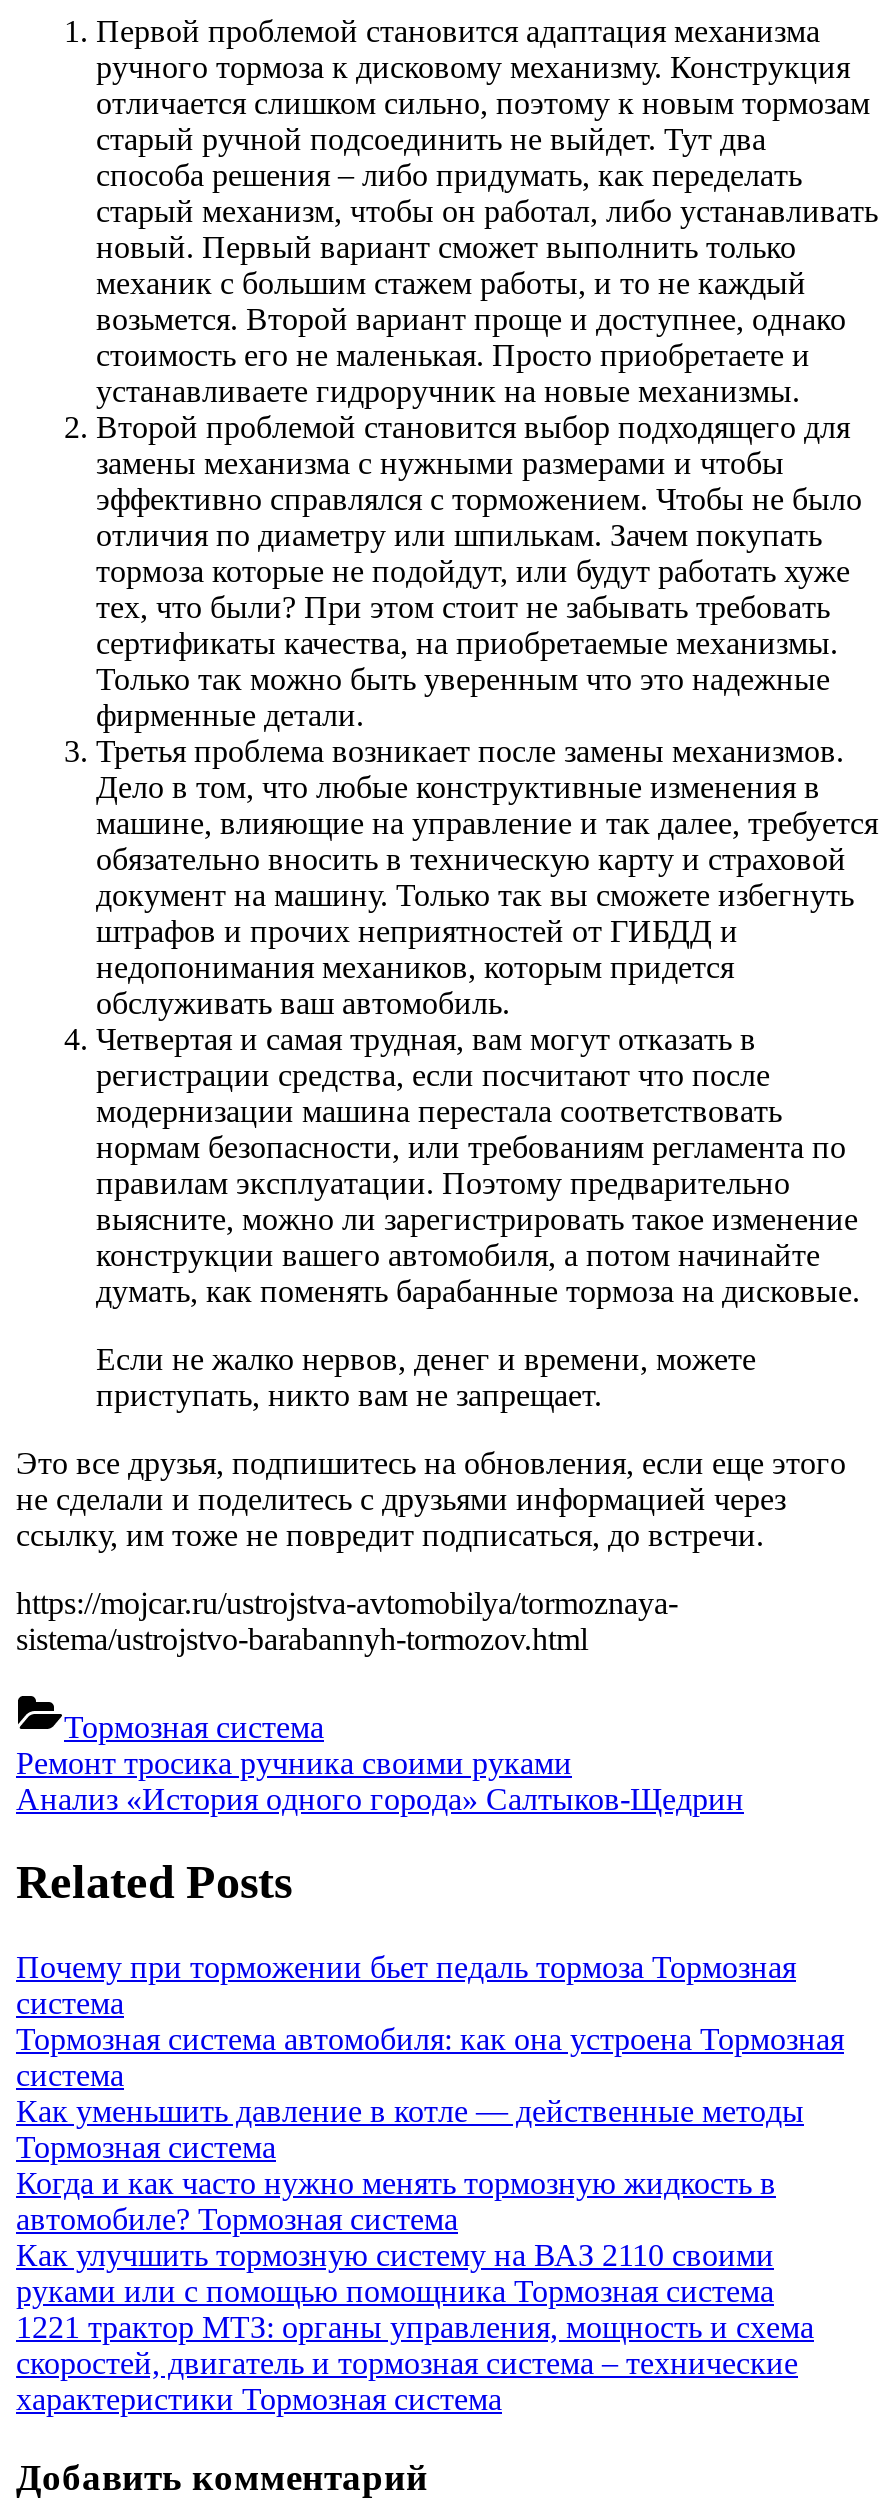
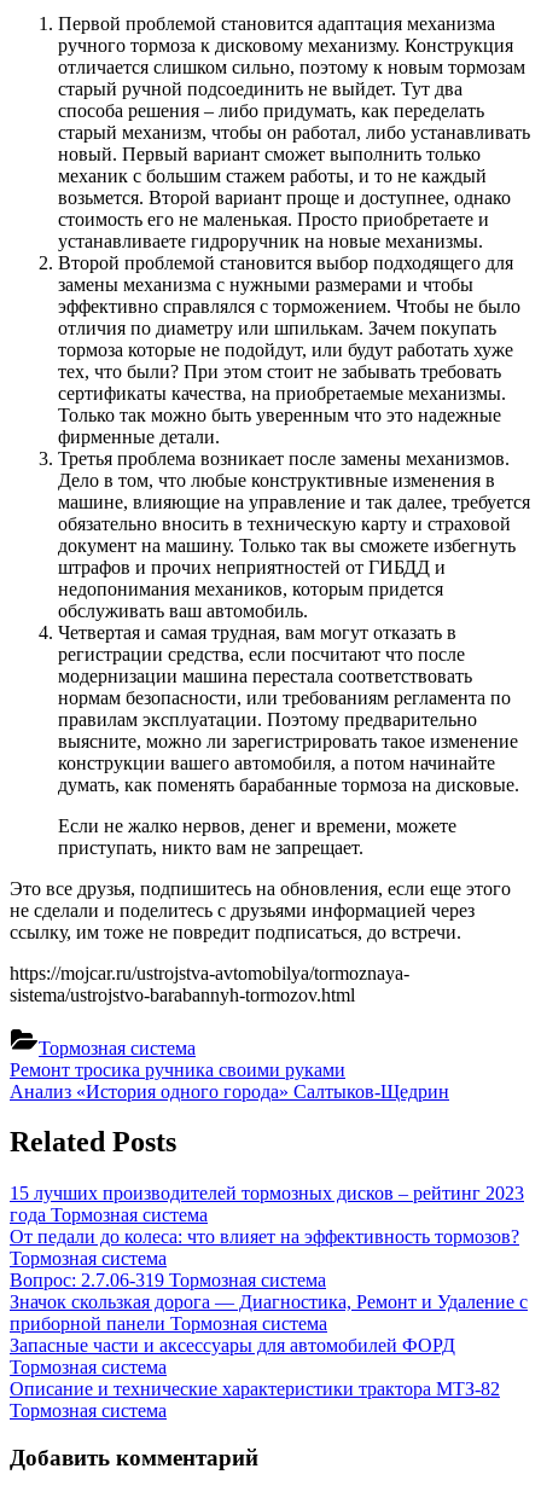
[16,1951,844,2129] Почему при торможении бьет педаль тормоза Тормозная | система | Тормозная система автомобиля: как она устроена Тормозная | система | Как уменьшить давление в котле — действенные методы -> [10,1183,524,1247] 15 лучших производителей тормозных дисков – рейтинг 2023 | года Тормозная система | От педали до колеса: что влияет на эффективность тормозов?
[16,2167,814,2417] Когда и как часто нужно менять тормозную жидкость в | автомобиле? Тормозная система | Как улучшить тормозную систему на ВАЗ 2110 своими | руками или с помощью помощника Тормозная система | 1221 трактор МТЗ: органы управления, мощность и схема | скоростей, двигатель и тормозная система – технические | характеристики Тормозная система -> [10,1270,528,1421] Вопрос: 2.7.06-319 Тормозная система | Значок скользкая дорога — Диагностика, Ремонт и Удаление с | приборной панели Тормозная система | Запасные части и аксессуары для автомобилей ФОРД | Тормозная система | Описание и технические характеристики трактора МТЗ-82 | Тормозная система

